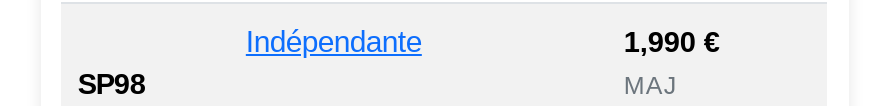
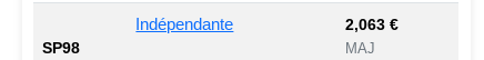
[624,26,720,58] 1,990 € -> [346,16,399,33] 2,063 €

